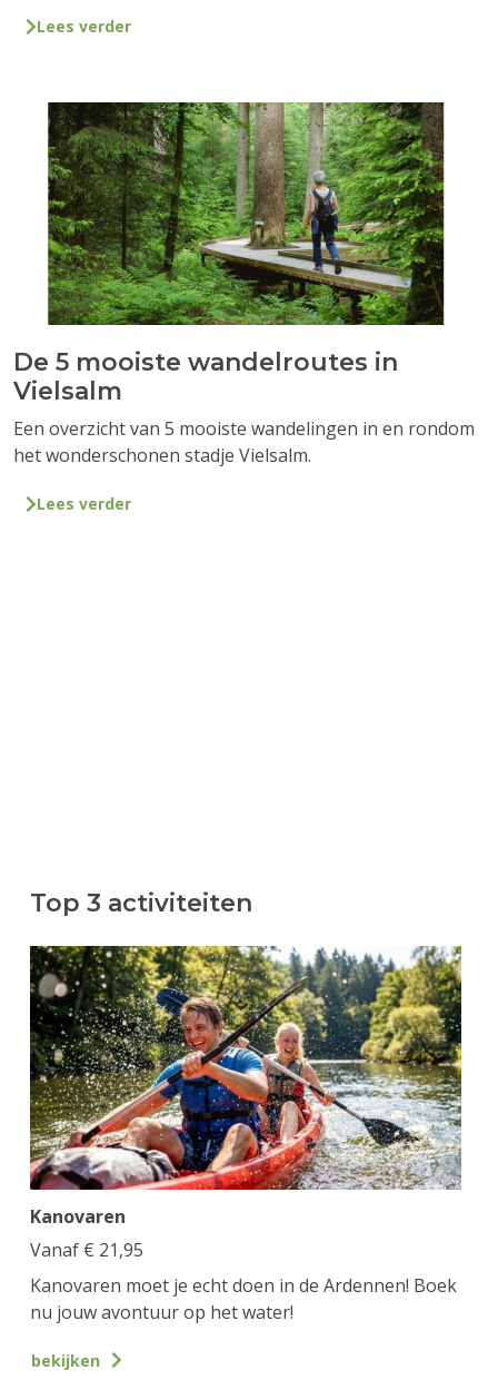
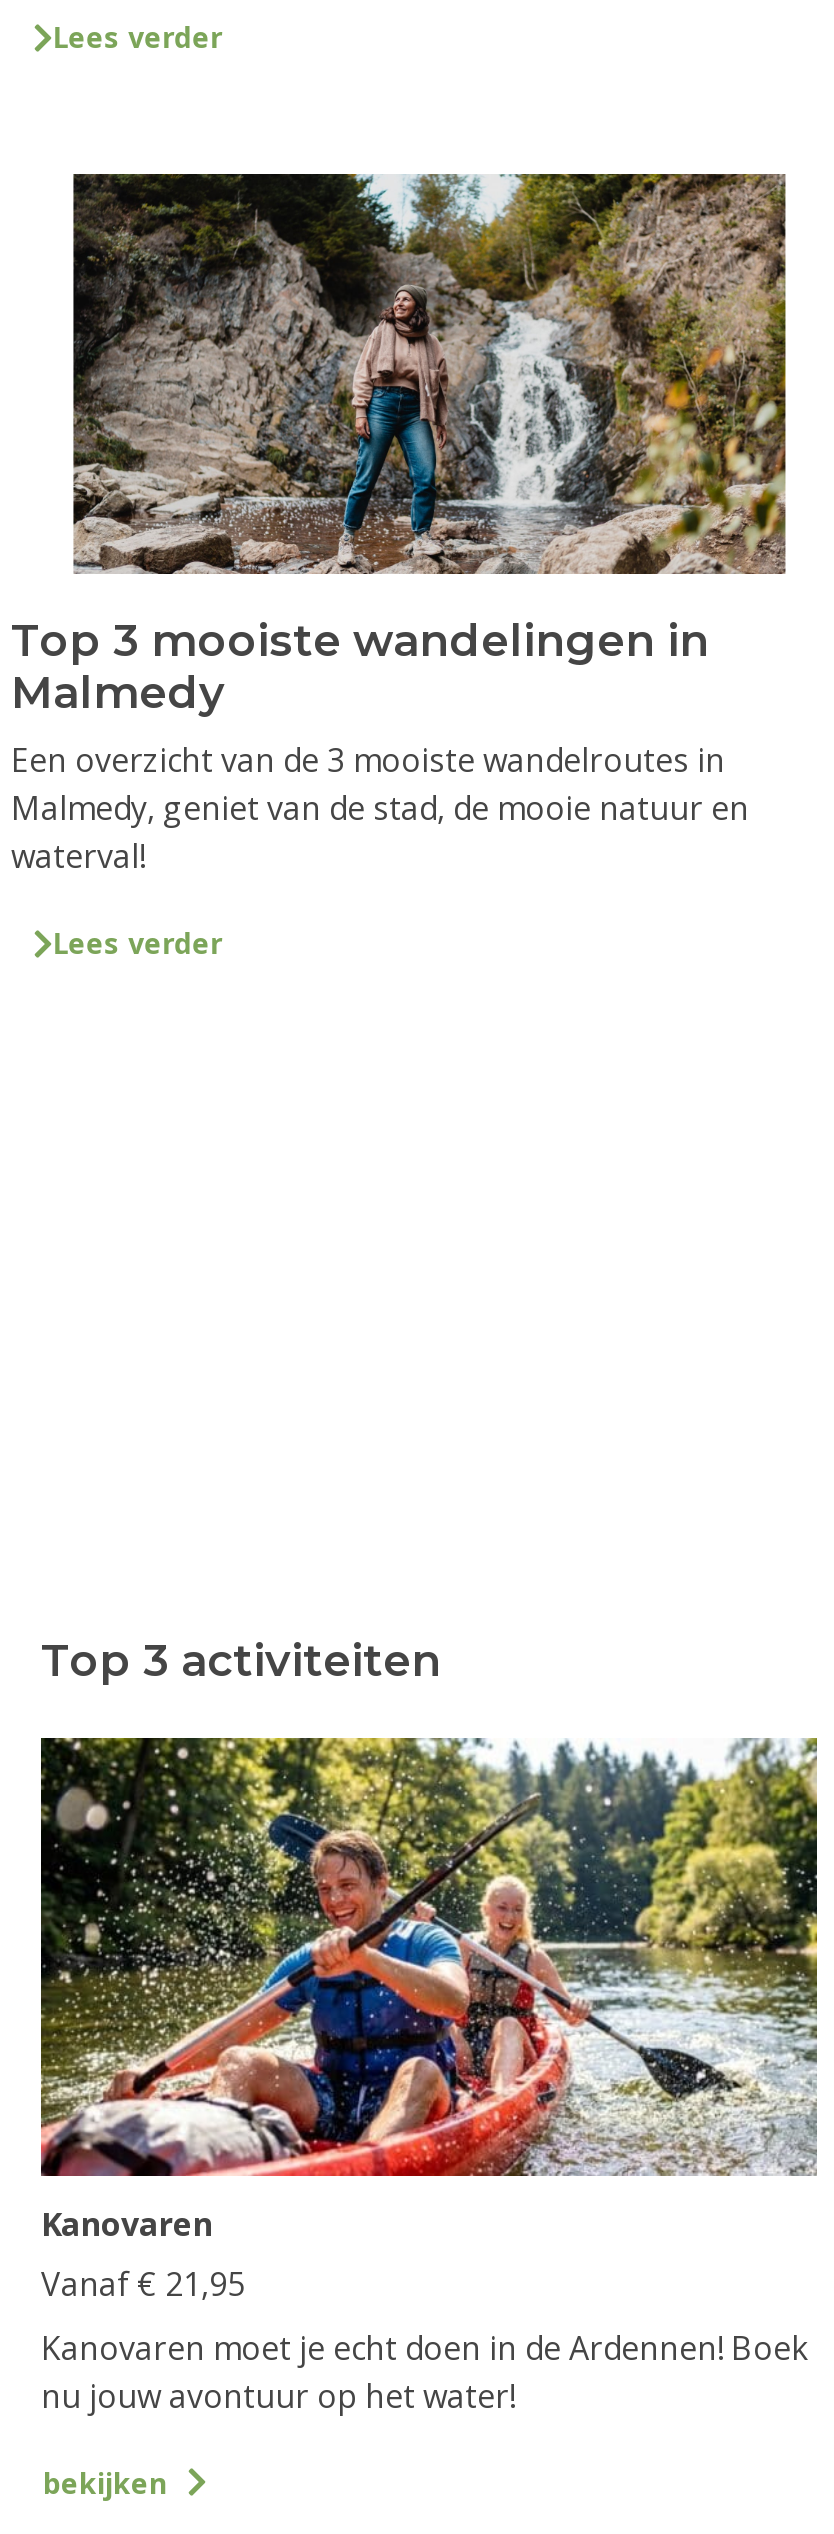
[13,101,475,467] [image] | De 5 mooiste wandelroutes in | Vielsalm | Een overzicht van 5 mooiste wandelingen in en rondom | het wonderschonen stadje Vielsalm. -> [11,172,787,878] [image] | Top 3 mooiste wandelingen in | Malmedy | Een overzicht van de 3 mooiste wandelroutes in | Malmedy, geniet van de stad, de mooie natuur en | waterval!

